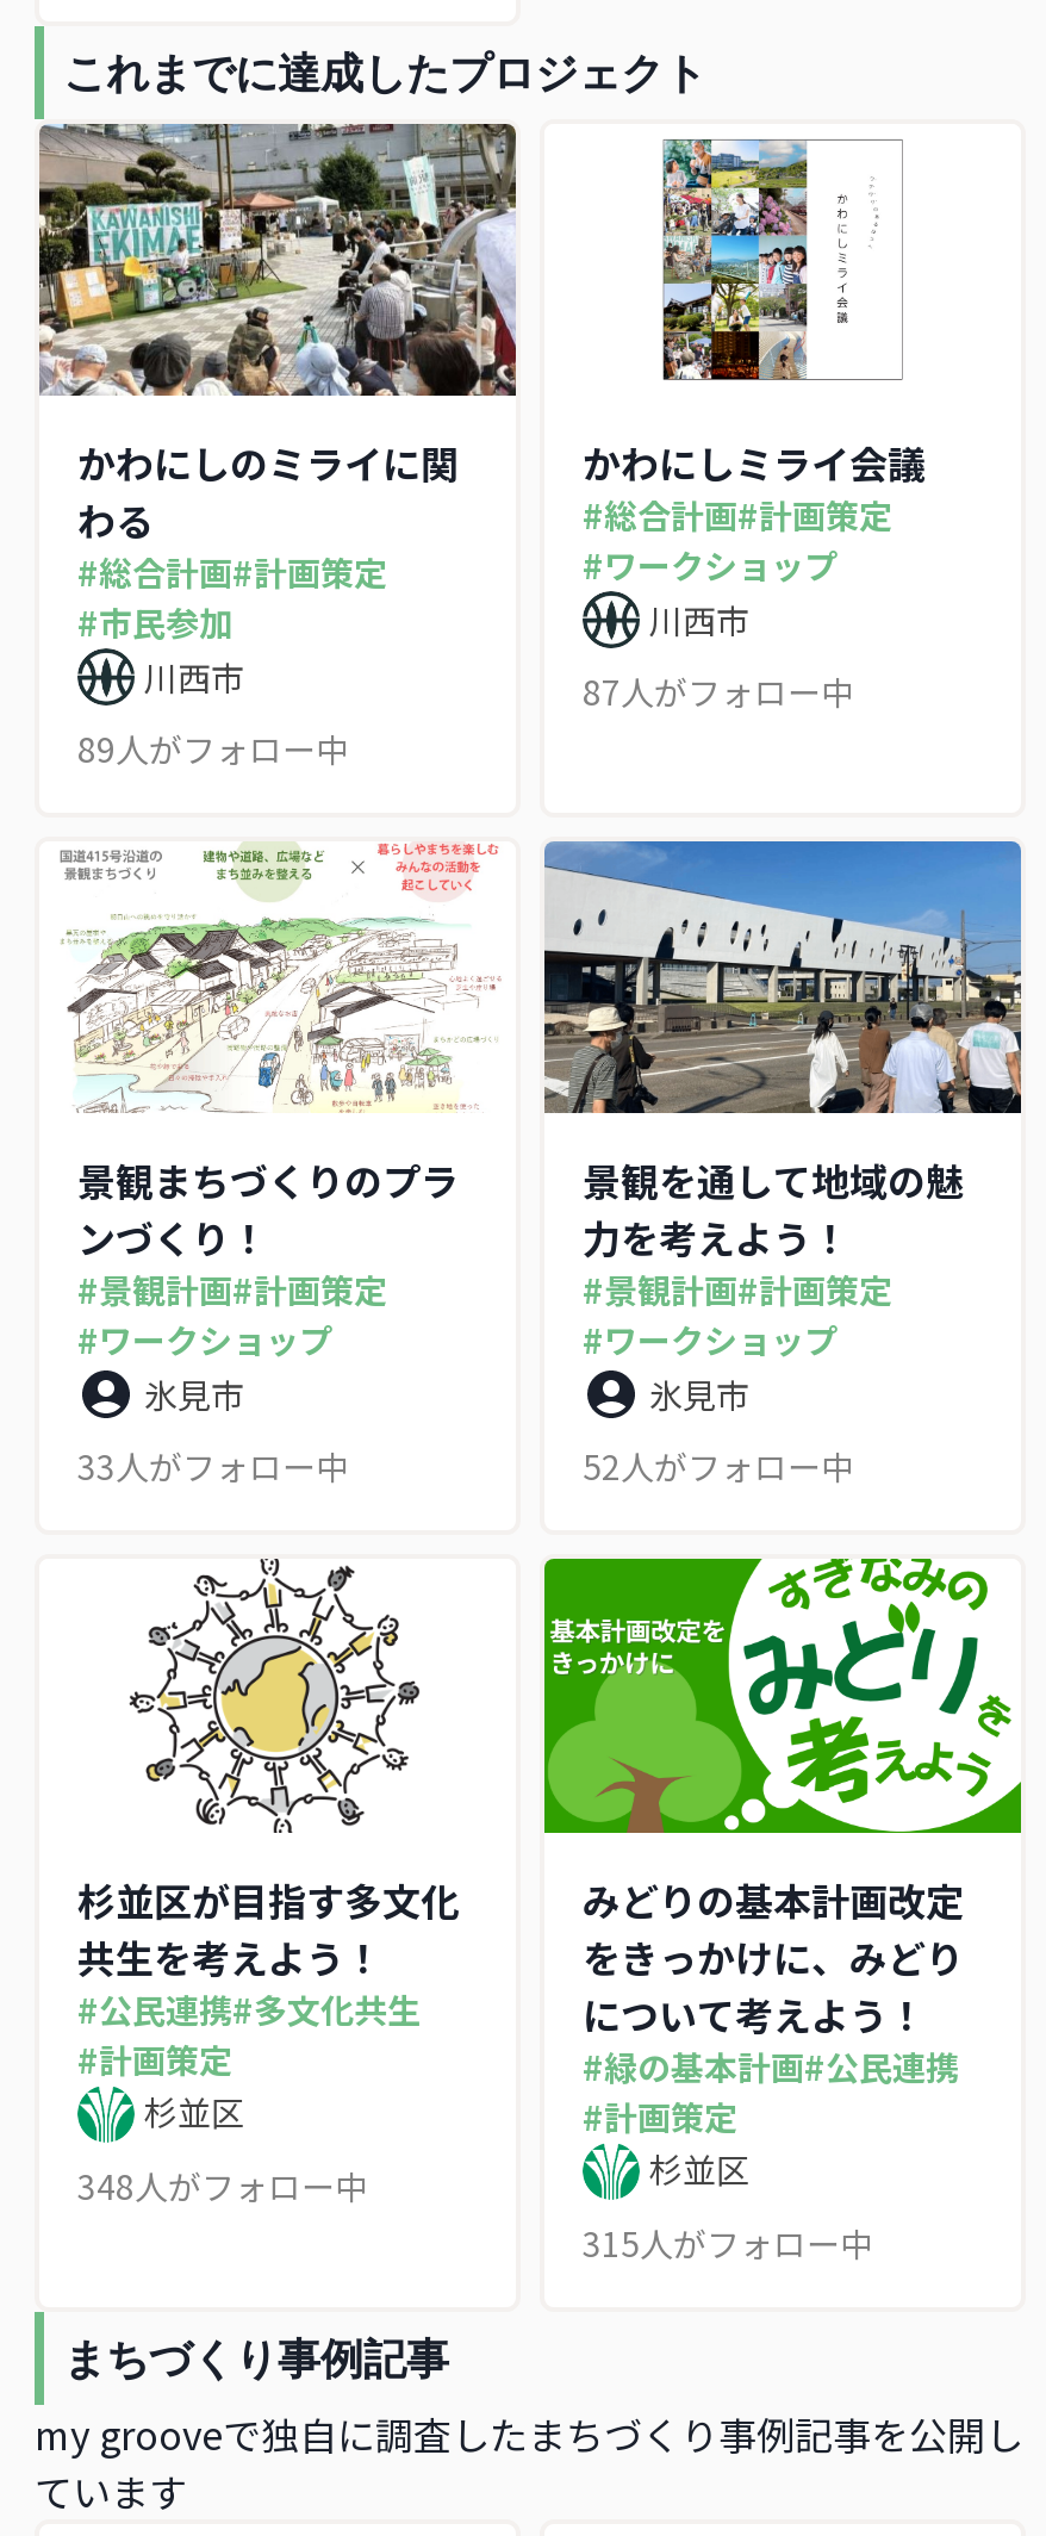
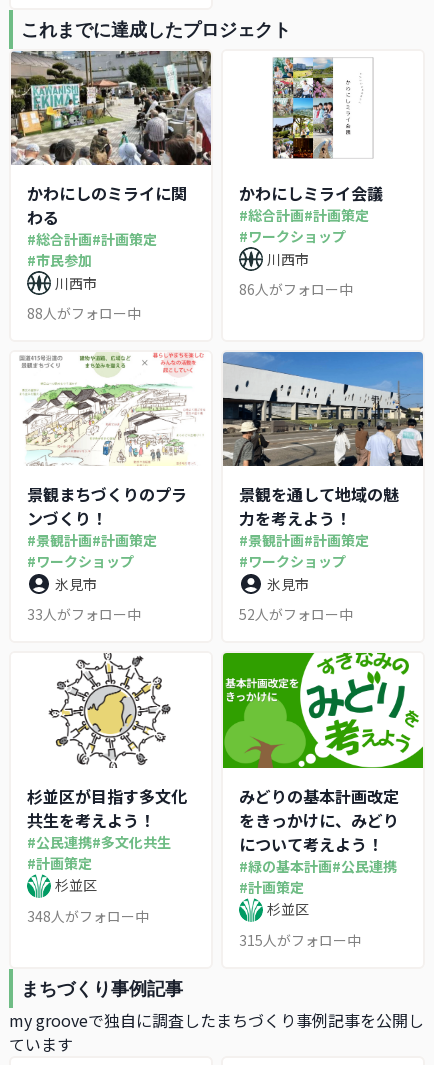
[583,668,854,715] 87人がフォロー中 -> [239,279,353,299] 86人がフォロー中
[77,725,349,772] 89人がフォロー中 -> [27,303,141,323] 88人がフォロー中

